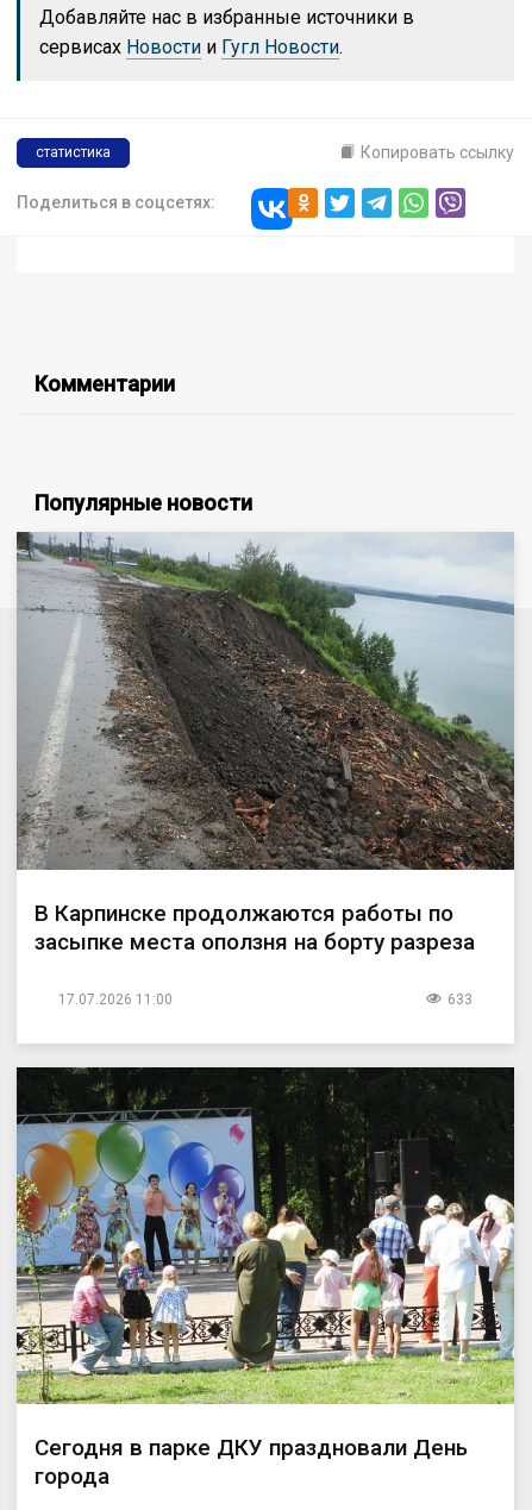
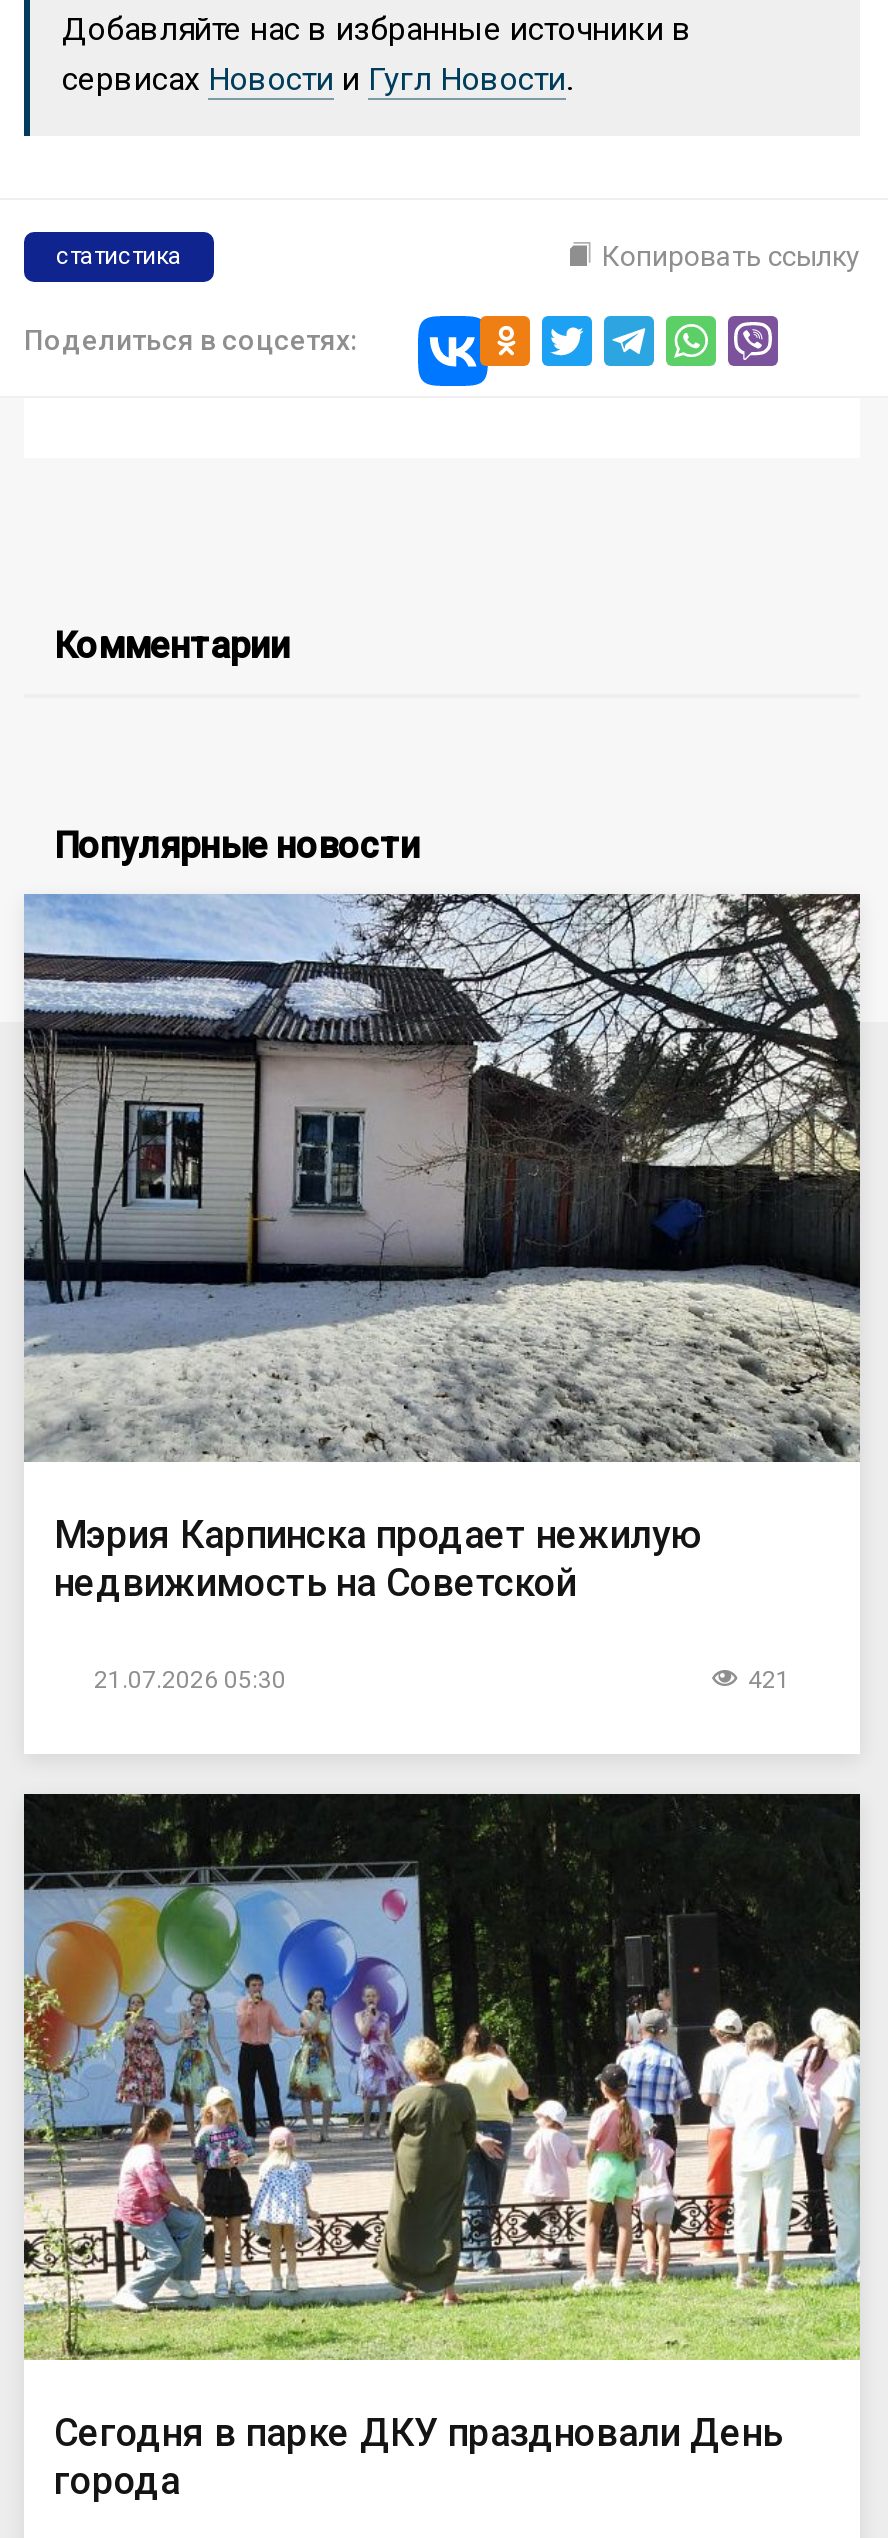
[15,531,515,955] [image] | В Карпинске продолжаются работы по | засыпке места оползня на борту разреза -> [24,892,862,1605] [image] | Мэрия Карпинска продает нежилую | недвижимость на Советской
[58,991,472,1007] 17.07.2026 11:00 | 633 -> [94,1665,790,1693] 21.07.2026 05:30 | 421

